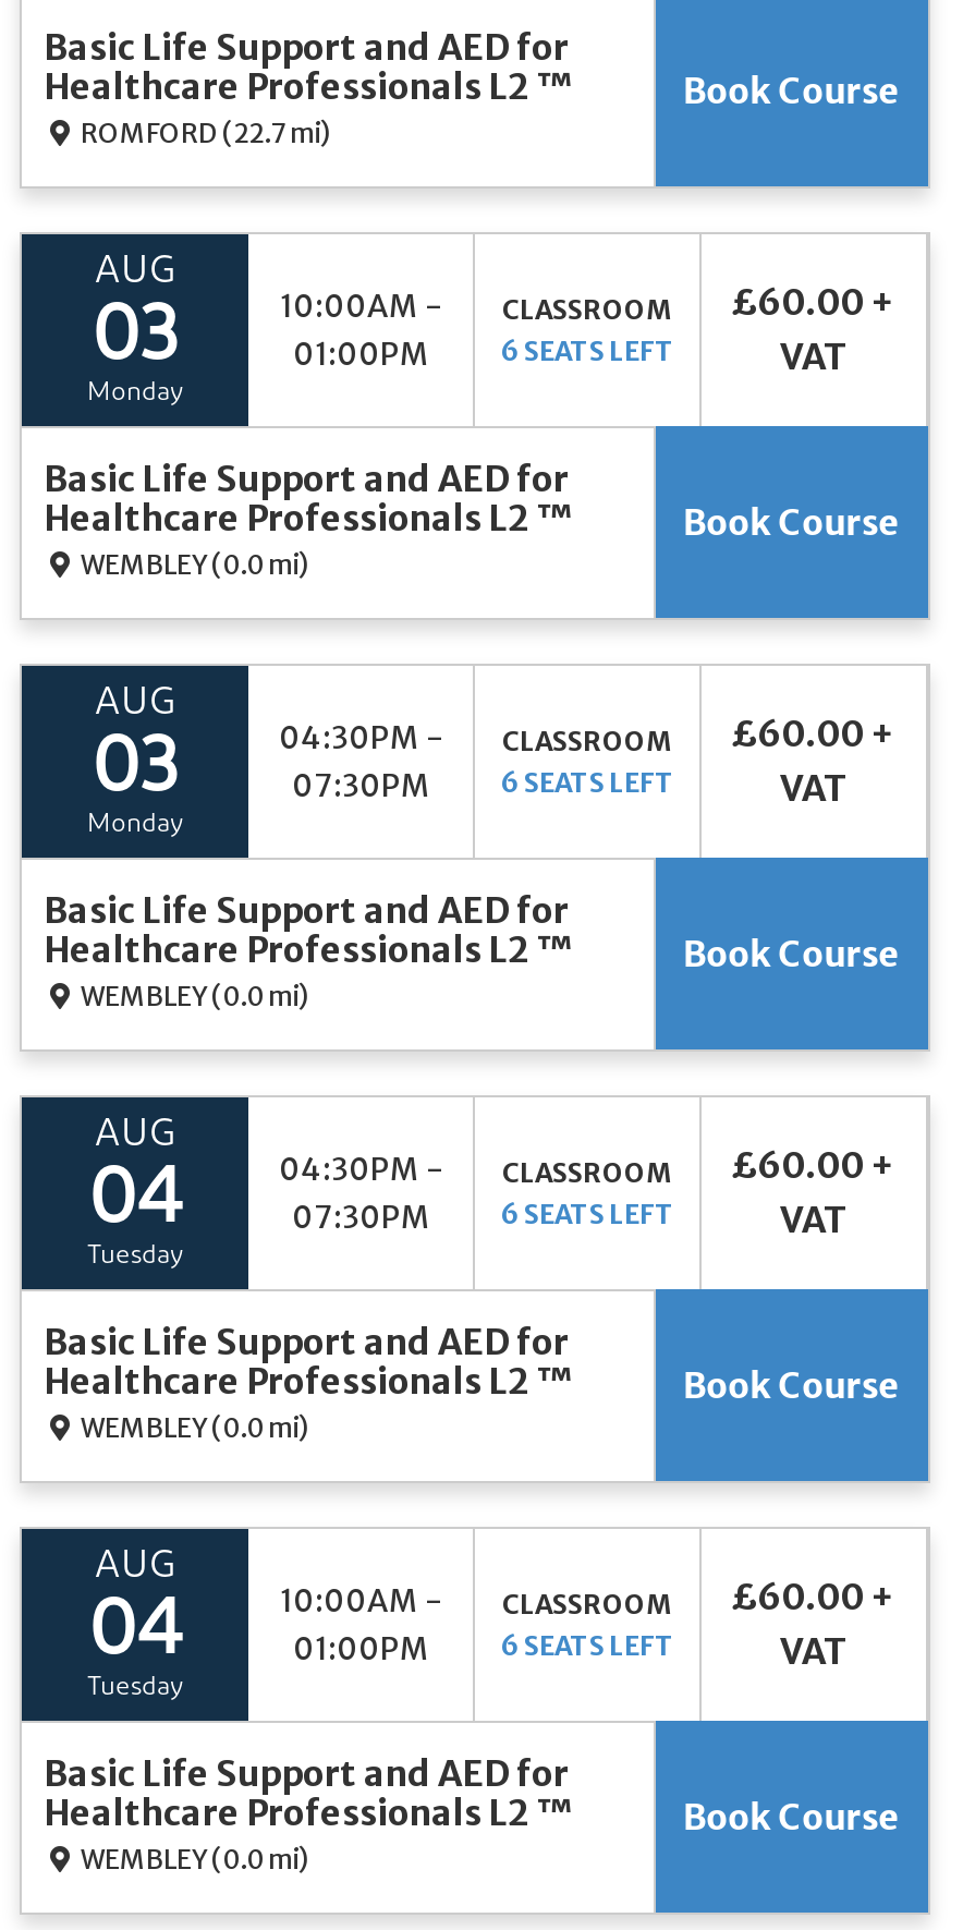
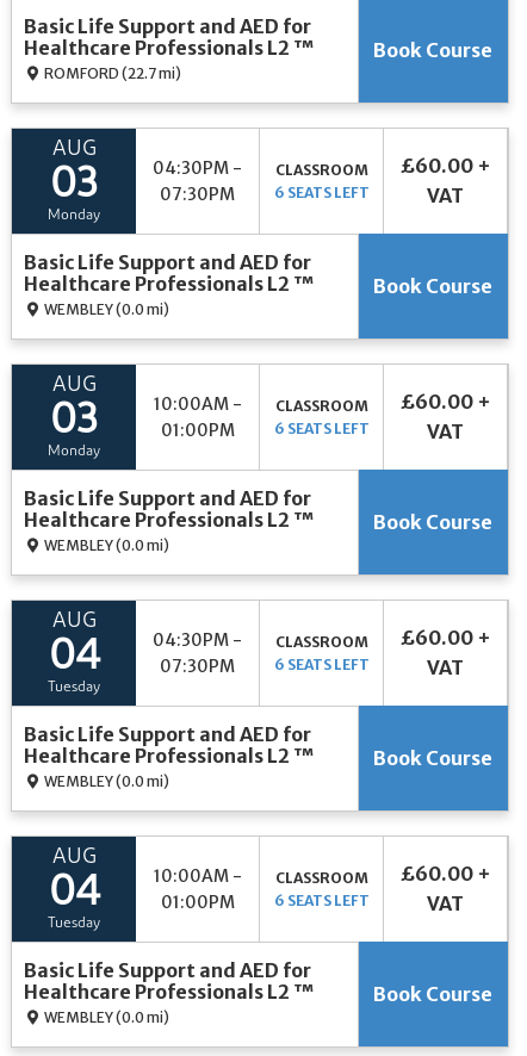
[280,287,441,374] 10:00AM - | 01:00PM -> [153,157,242,205] 04:30PM - | 07:30PM
[279,718,442,805] 04:30PM - | 07:30PM -> [153,393,241,441] 10:00AM - | 01:00PM

